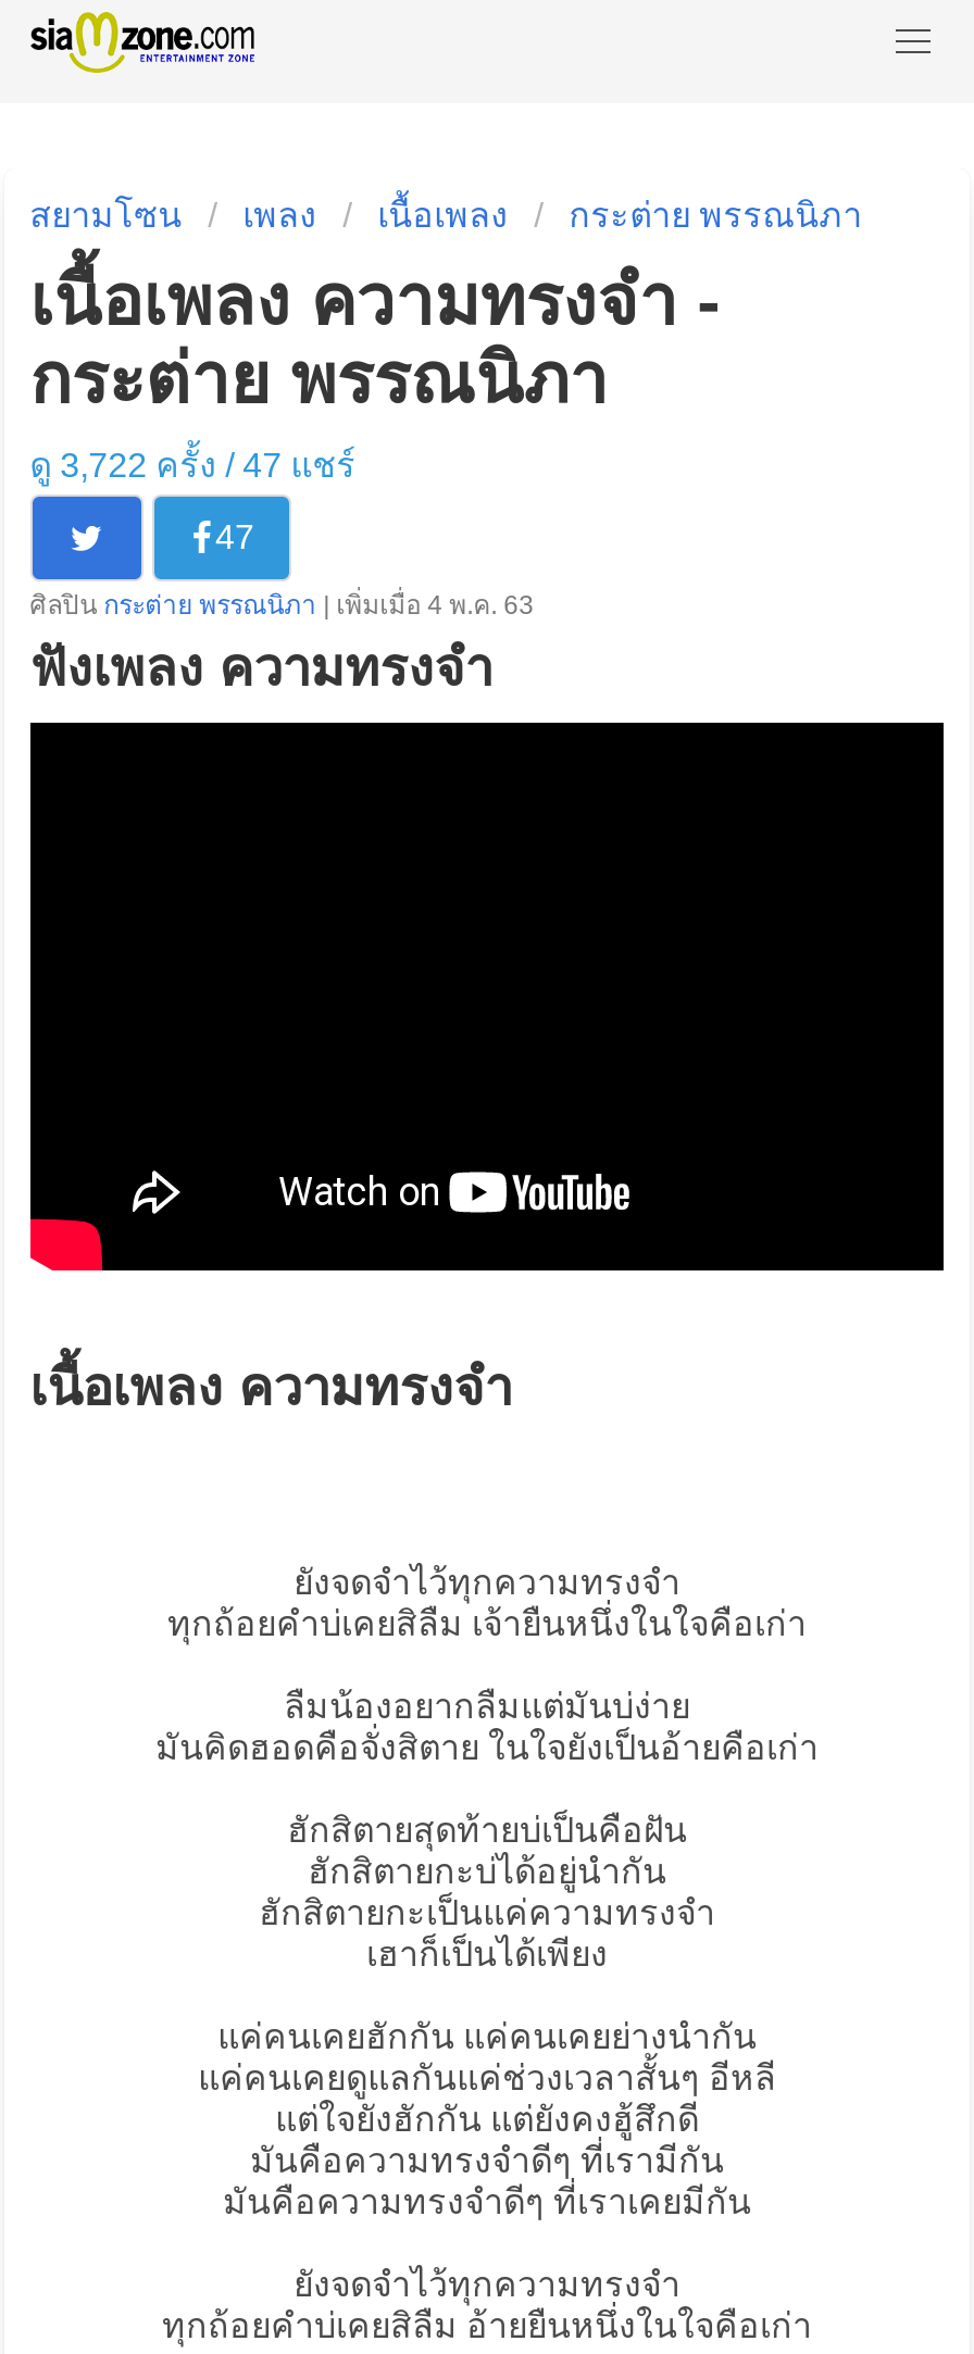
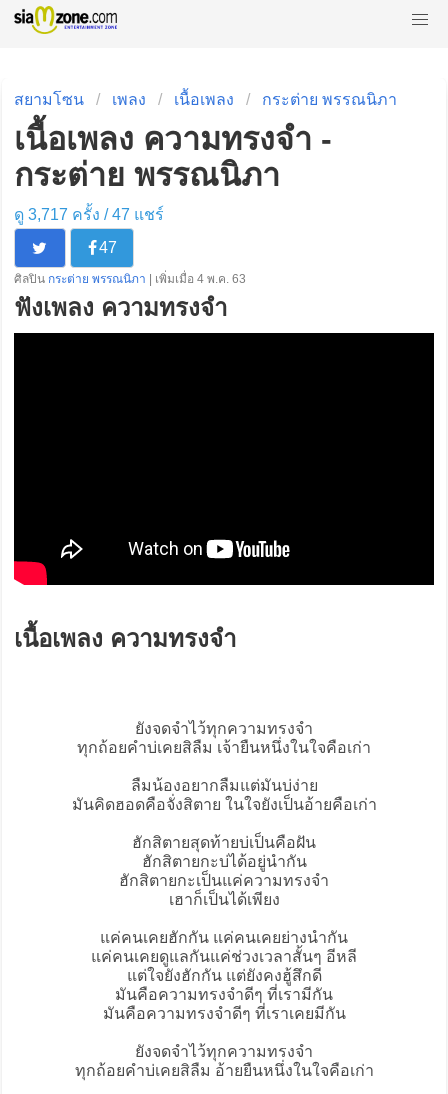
[30,447,356,484] ดู 3,722 ครั้ง / 47แชร์ -> [14,206,164,223] ดู 3,717 ครั้ง / 47แชร์

